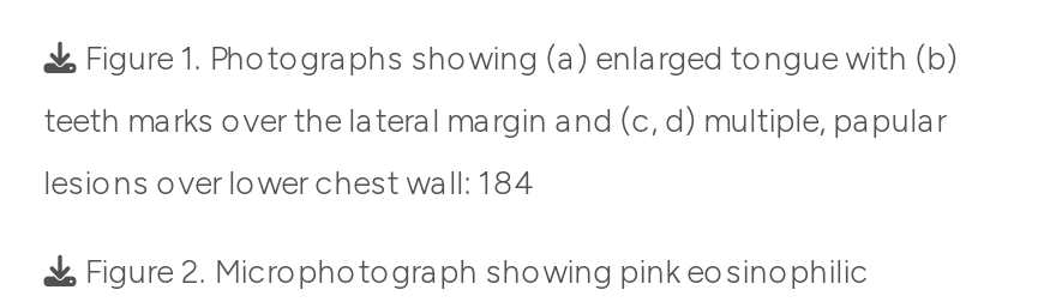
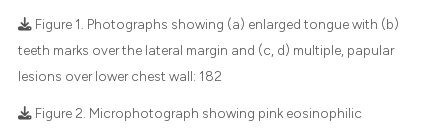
[44,164,533,203] lesions over lower chest wall: 184 -> [18,68,222,84] lesions over lower chest wall: 182

